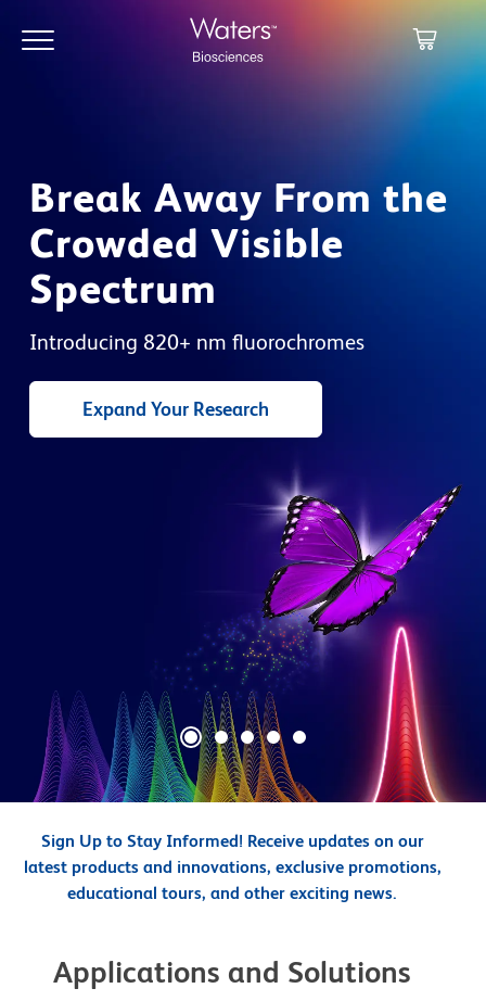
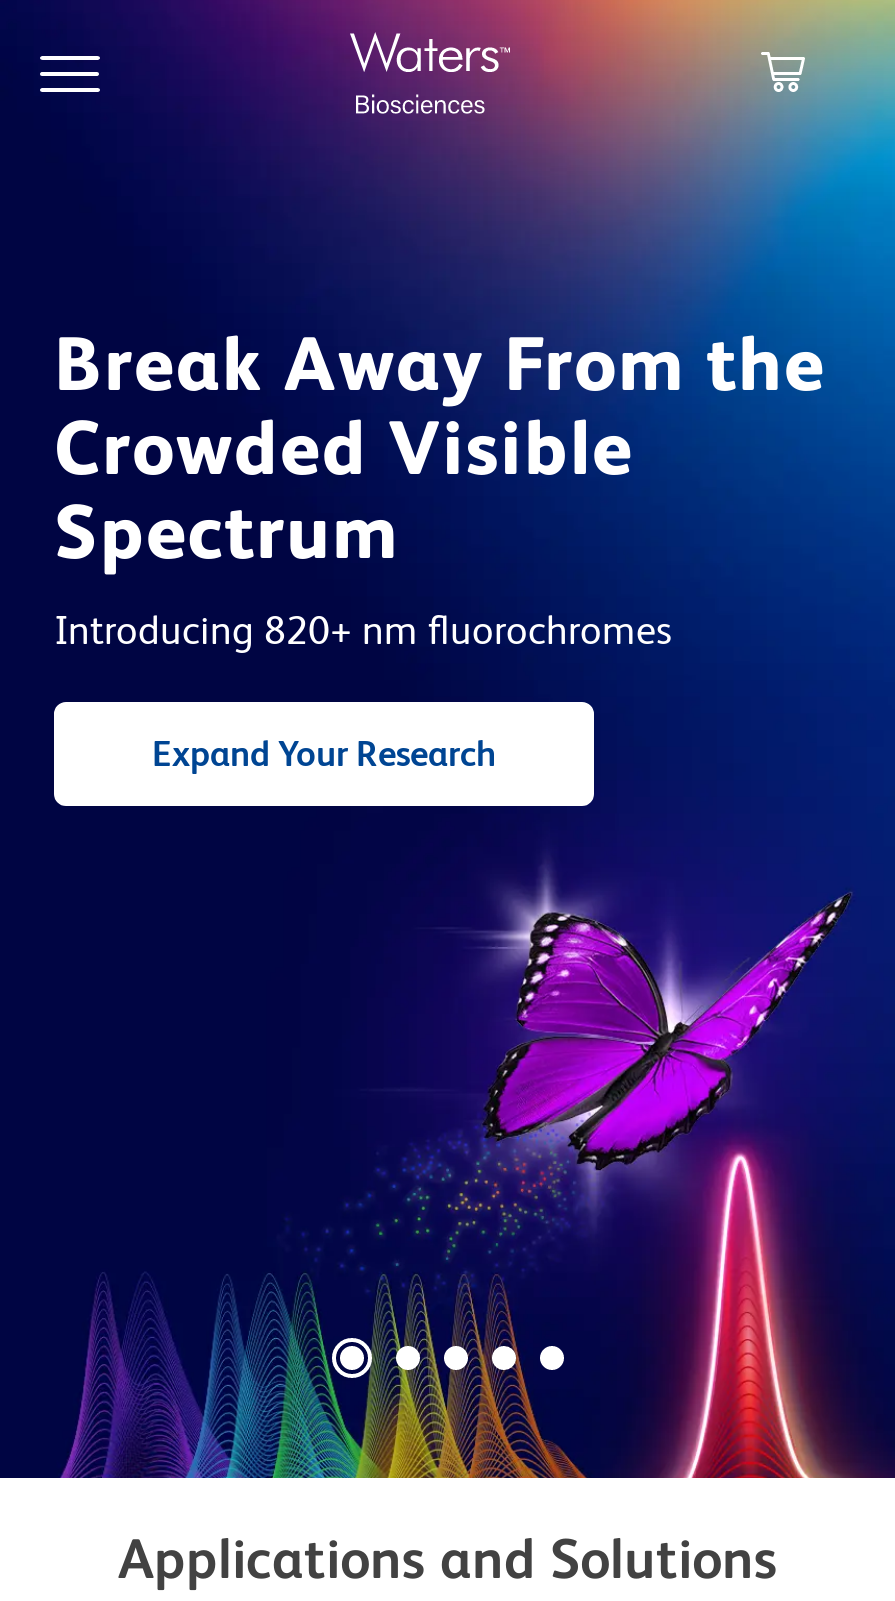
[23,831,441,903] Sign Up to Stay Informed! Receive updates on our | latest products and innovations, exclusive promotions, | educational tours, and other exciting news. -> none

